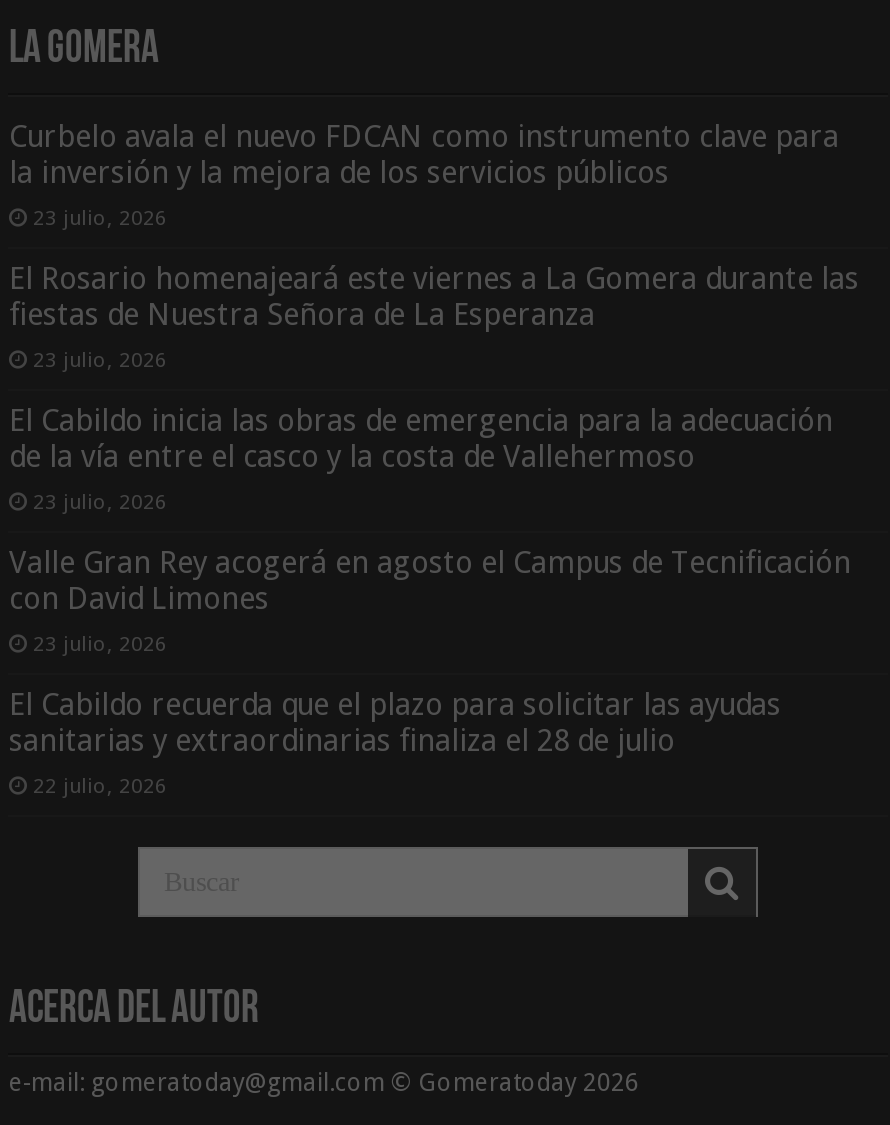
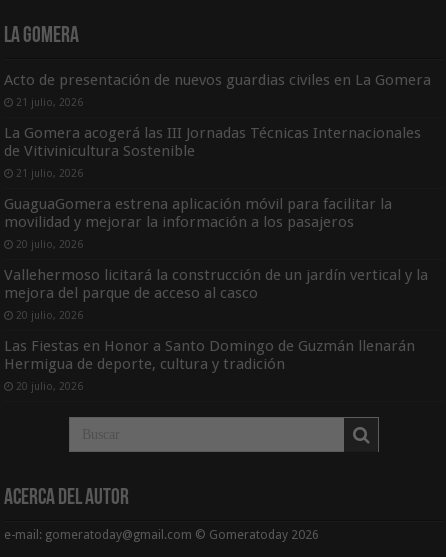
[9,119,839,229] Curbelo avala el nuevo FDCAN como instrumento clave para | la inversión y la mejora de los servicios públicos | 23 julio, 2026 -> [4,71,431,108] Acto de presentación de nuevos guardias civiles en La Gomera | 21 julio, 2026
[9,261,859,371] El Rosario homenajeará este viernes a La Gomera durante las | fiestas de Nuestra Señora de La Esperanza | 23 julio, 2026 -> [4,124,421,179] La Gomera acogerá las III Jornadas Técnicas Internacionales | de Vitivinicultura Sostenible | 21 julio, 2026
[9,403,833,513] El Cabildo inicia las obras de emergencia para la adecuación | de la vía entre el casco y la costa de Vallehermoso | 23 julio, 2026 -> [4,195,392,250] GuaguaGomera estrena aplicación móvil para facilitar la | movilidad y mejorar la información a los pasajeros | 20 julio, 2026
[9,545,851,655] Valle Gran Rey acogerá en agosto el Campus de Tecnificación | con David Limones | 23 julio, 2026 -> [4,266,428,321] Vallehermoso licitará la construcción de un jardín vertical y la | mejora del parque de acceso al casco | 20 julio, 2026
[9,687,781,797] El Cabildo recuerda que el plazo para solicitar las ayudas | sanitarias y extraordinarias finaliza el 28 de julio | 22 julio, 2026 -> [4,337,415,392] Las Fiestas en Honor a Santo Domingo de Guzmán llenarán | Hermigua de deporte, cultura y tradición | 20 julio, 2026

